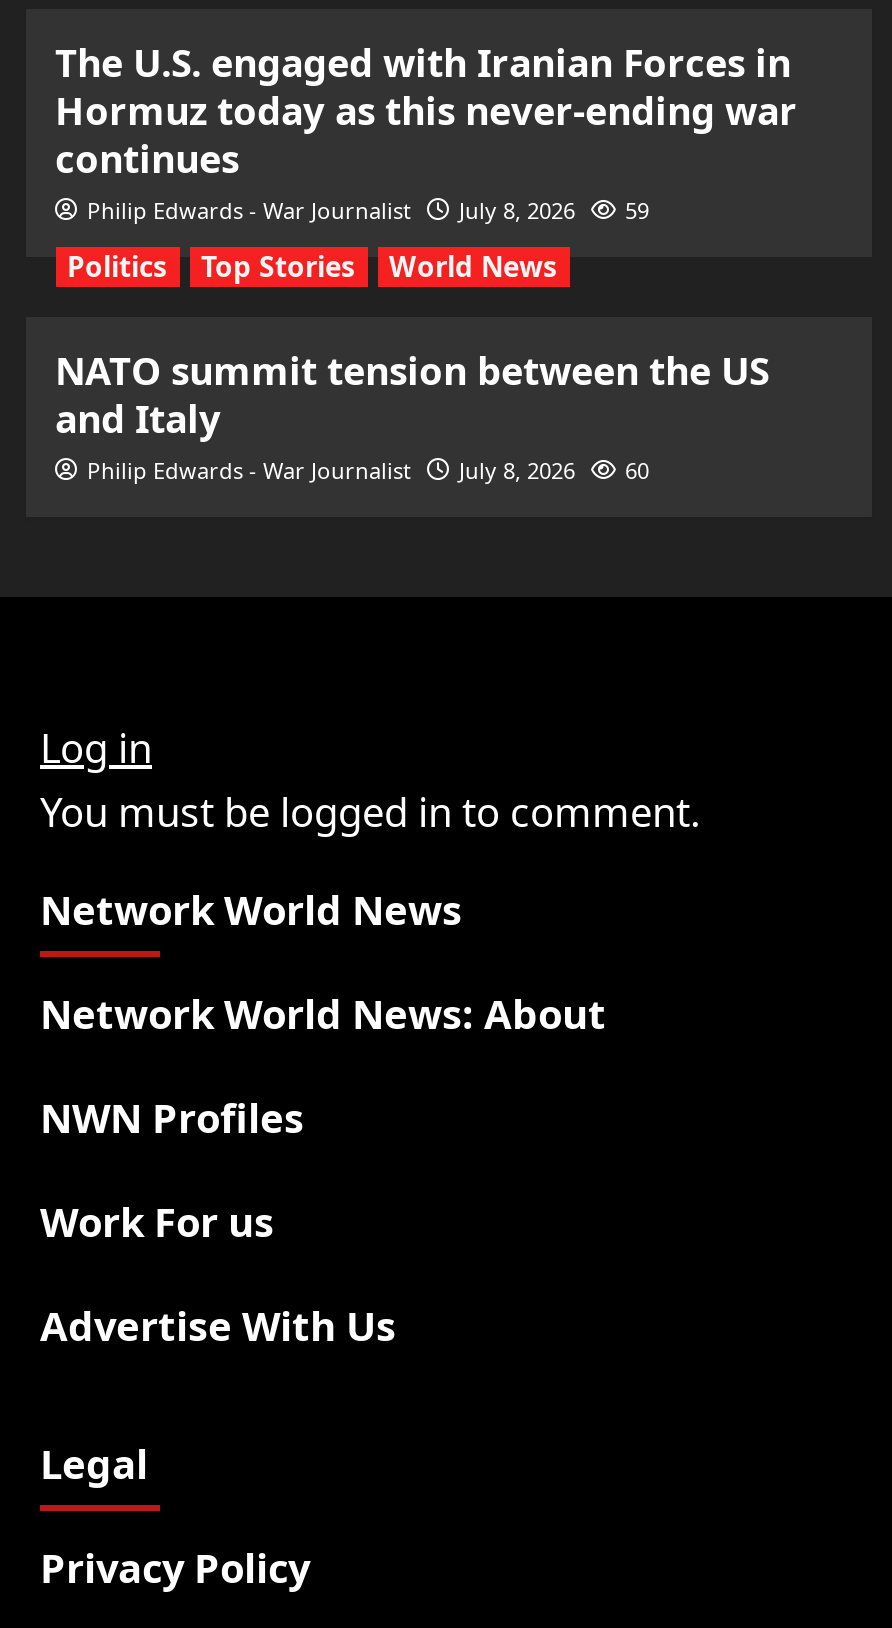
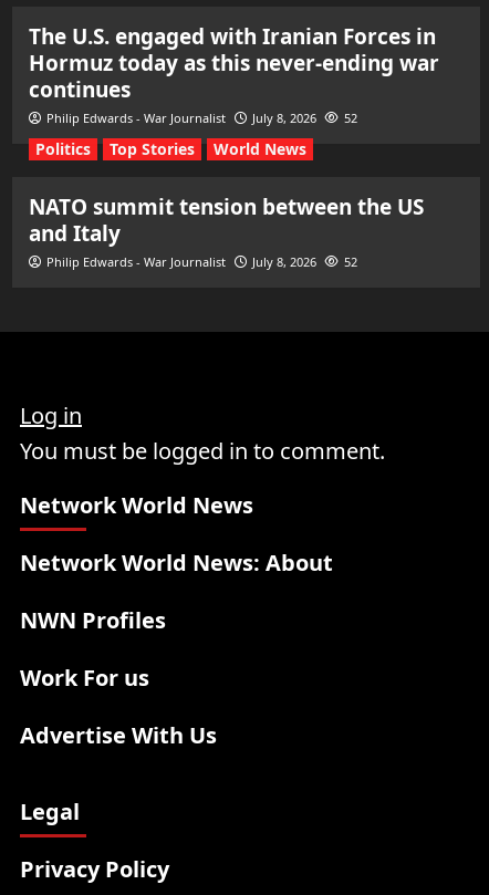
[87,194,649,224] Philip Edwards - War Journalist July 8, 2026 59 -> [46,109,357,126] Philip Edwards - War Journalist July 8, 2026 52
[87,454,649,484] Philip Edwards - War Journalist July 8, 2026 60 -> [46,253,357,269] Philip Edwards - War Journalist July 8, 2026 52

